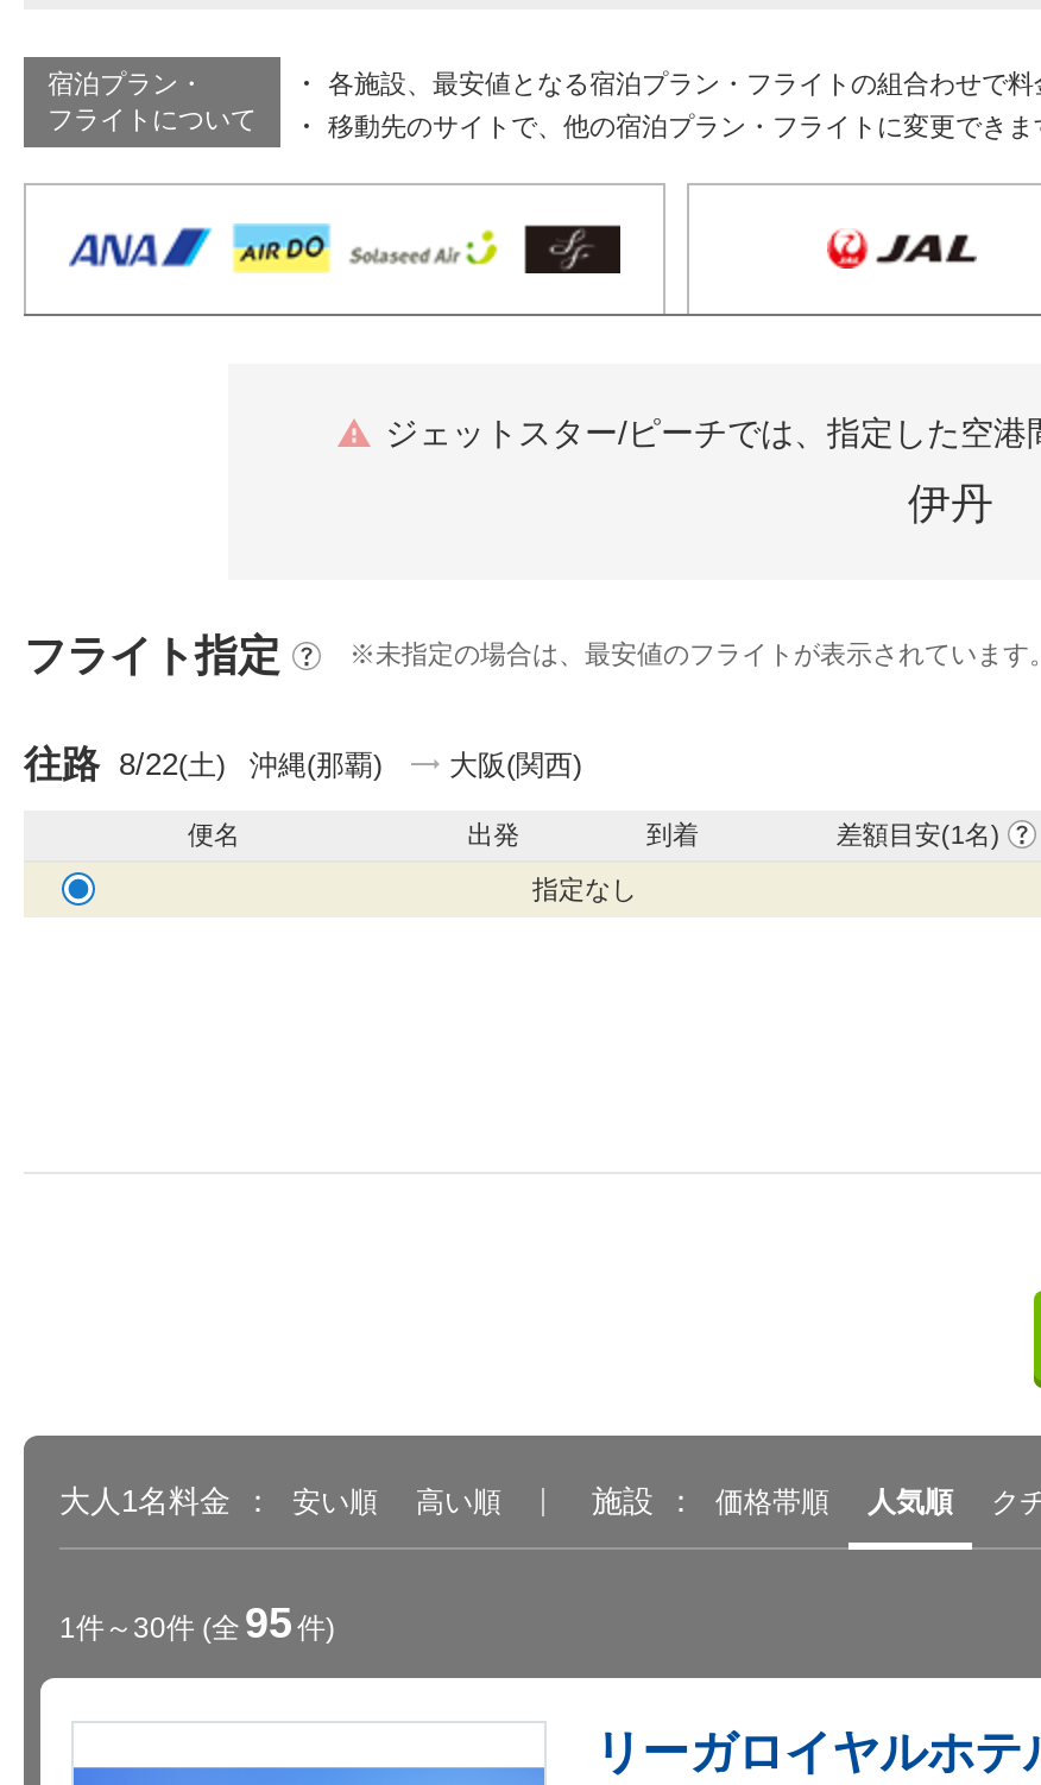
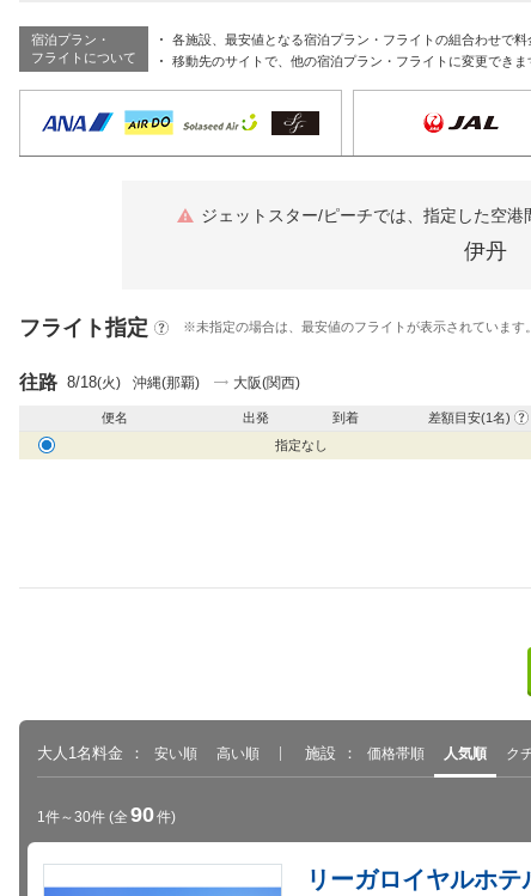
[24,743,226,784] 往路 8/22(土) -> [19,372,121,392] 往路 8/18(火)
[59,1599,335,1647] 1件～30件(全 95 件) -> [37,802,176,826] 1件～30件(全 90 件)

